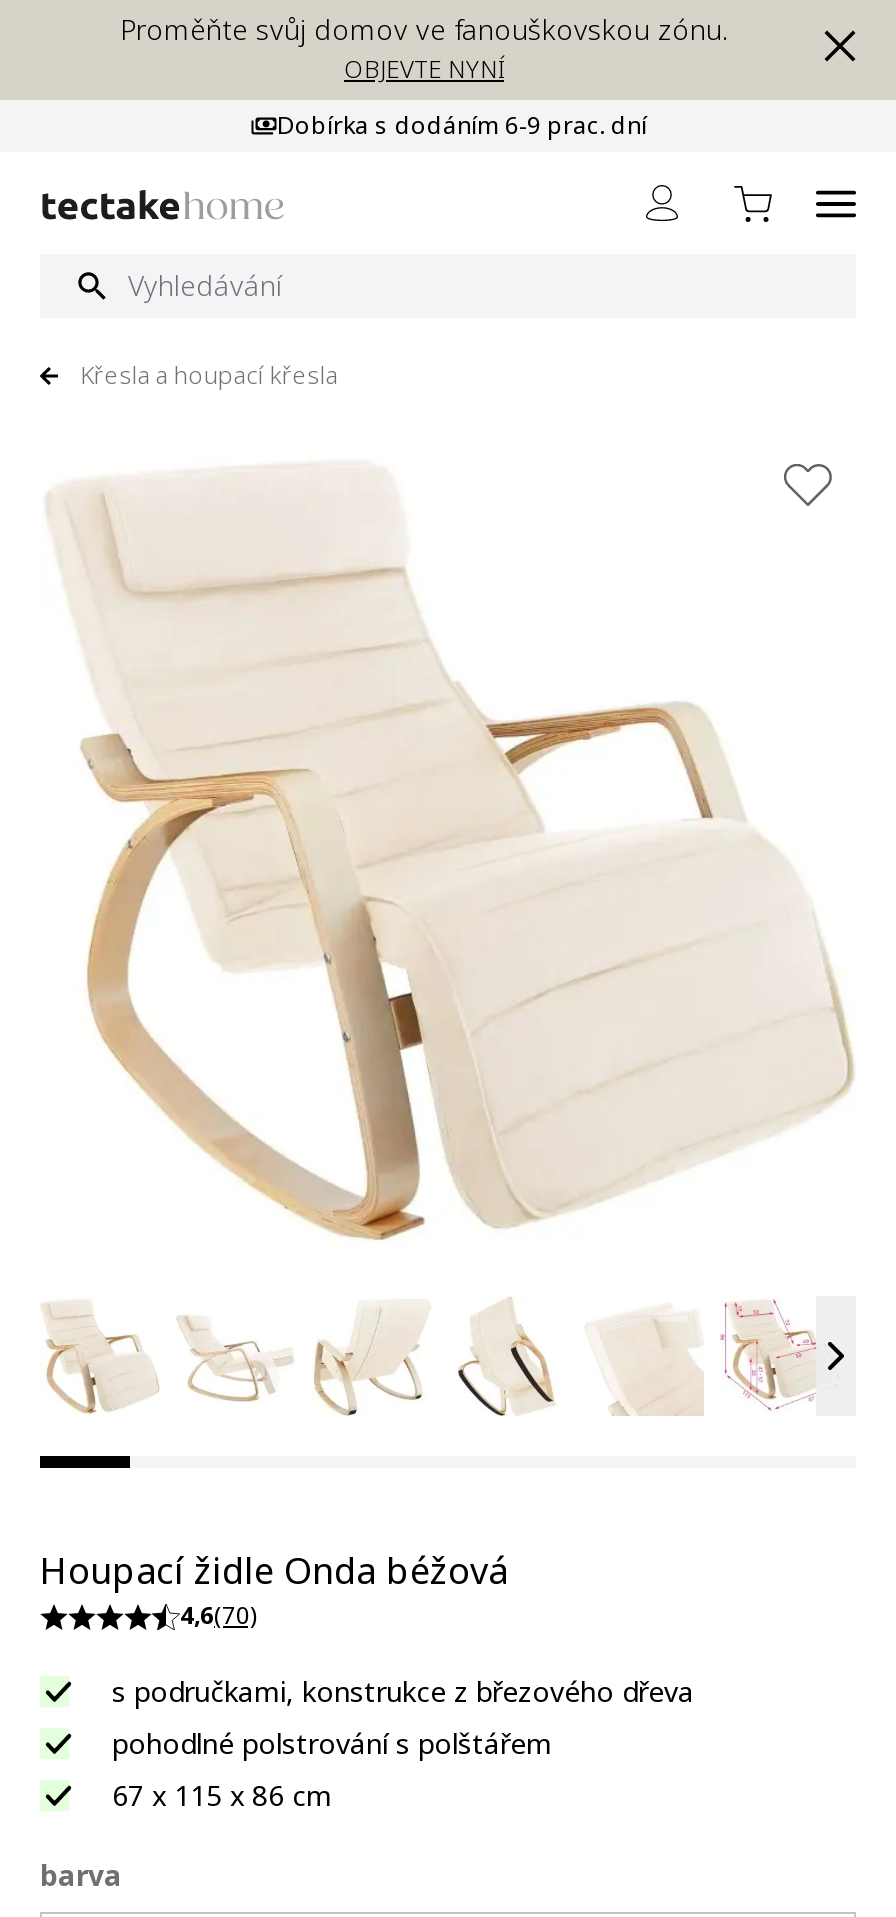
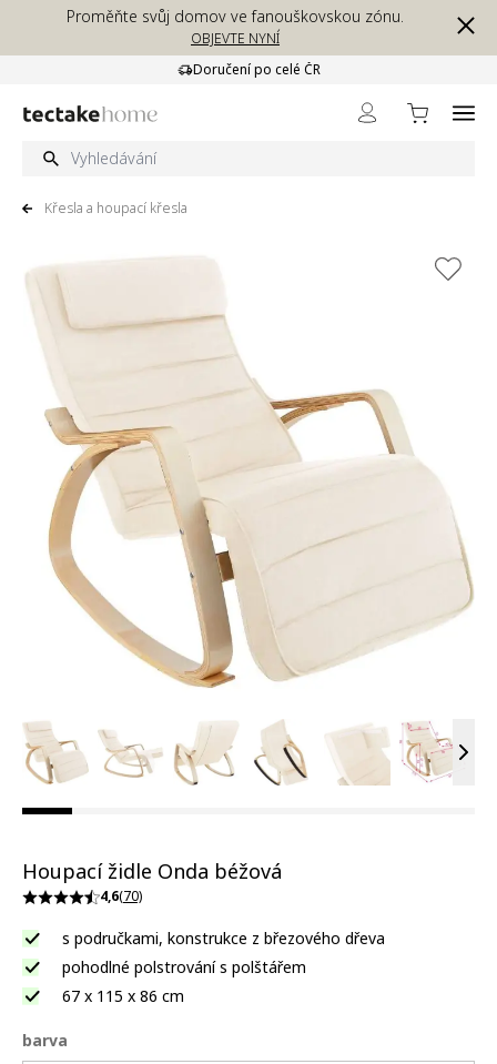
[277,108,647,142] Dobírka s dodáním 6-9 prac. dní -> [192,60,320,79] Doručení po celé ČR

